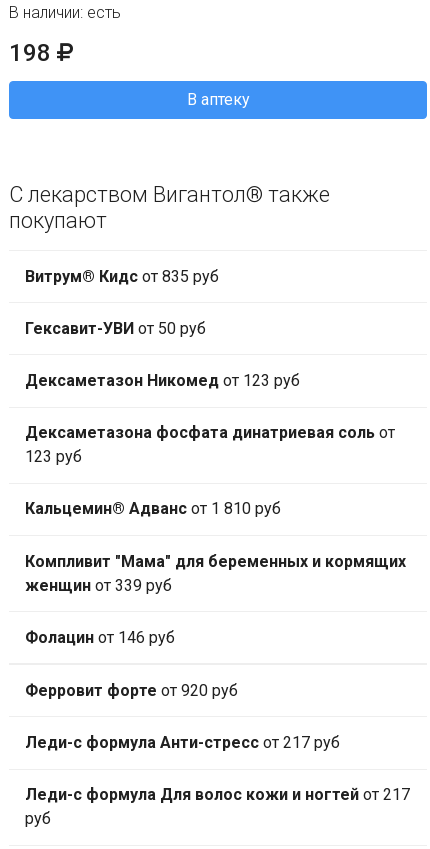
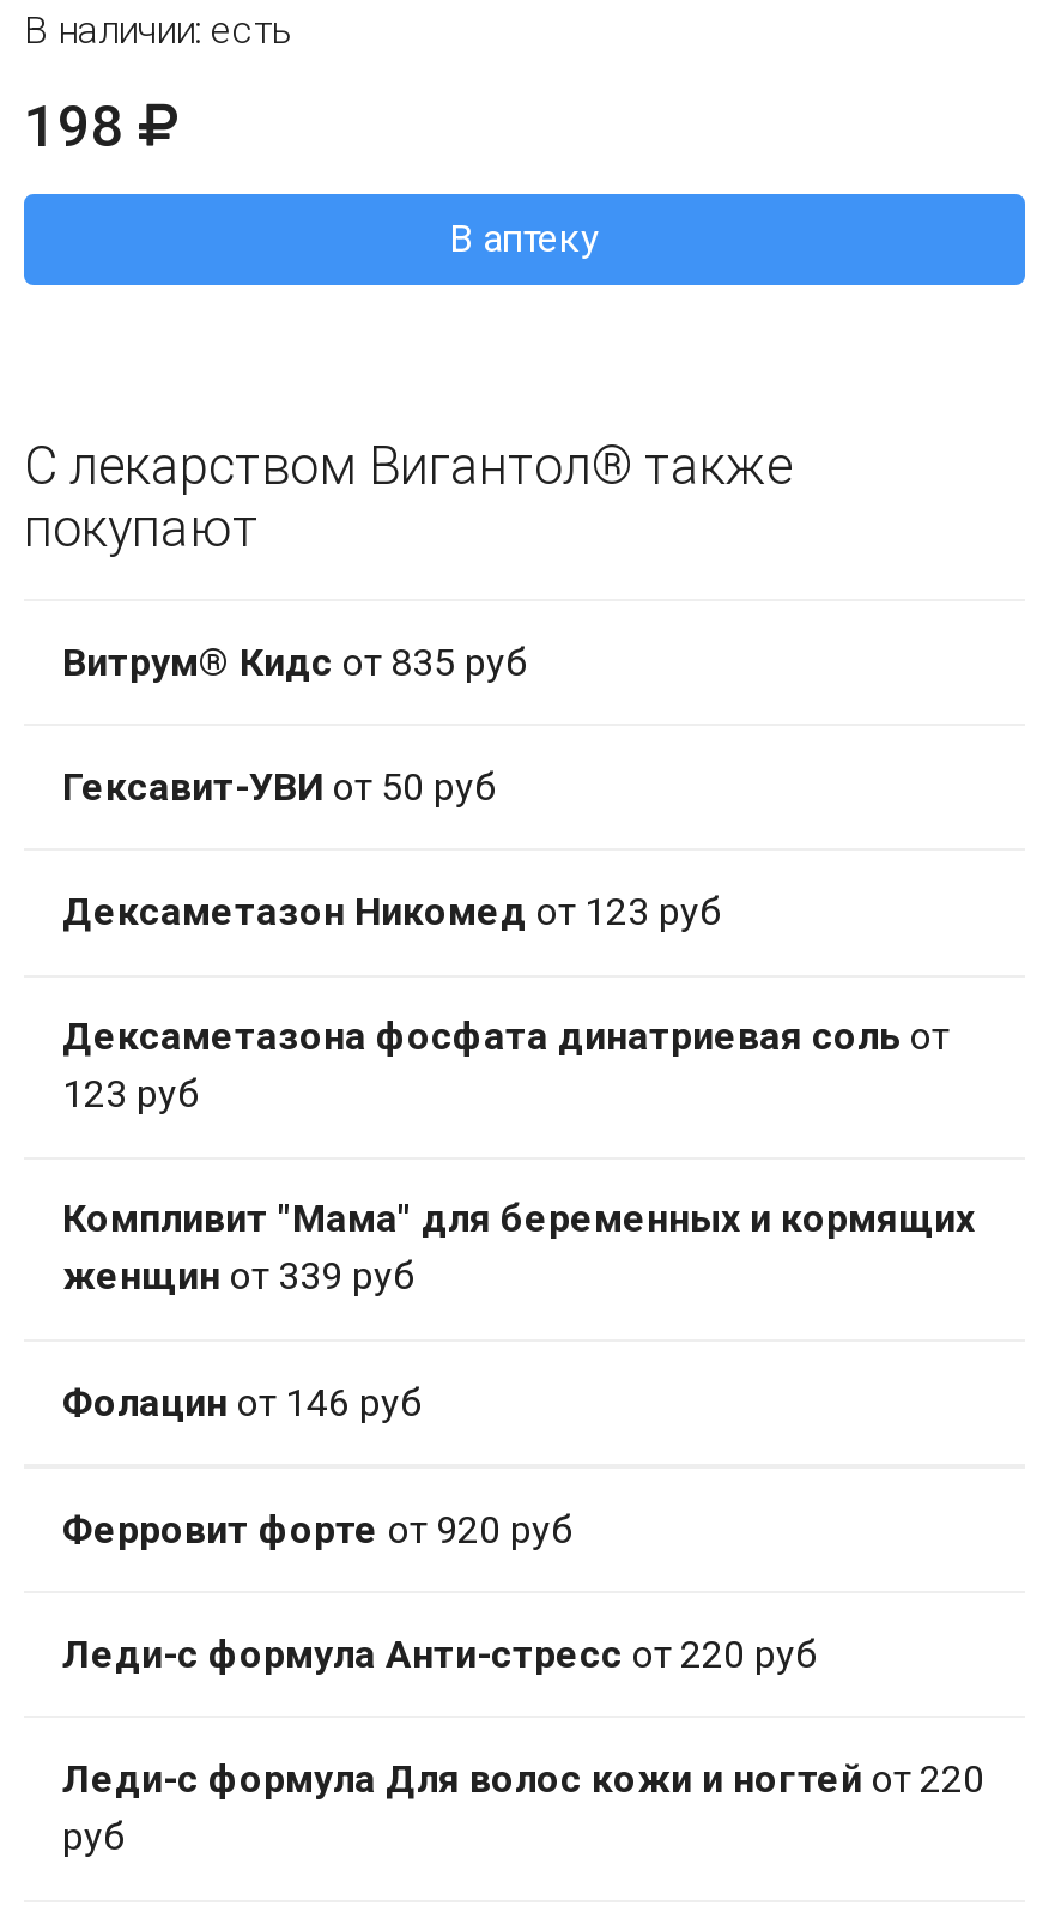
[25,499,281,518] Кальцемин® Адванс от 1 810 руб -> none
[25,733,340,752] Леди-с формула Анти-стресс от 217 руб -> [62,1631,817,1677] Леди-с формула Анти-стресс от 220 руб
[25,785,410,804] Леди-с формула Для волос кожи и ногтей от 217 -> [62,1756,984,1802] Леди-с формула Для волос кожи и ногтей от 220

